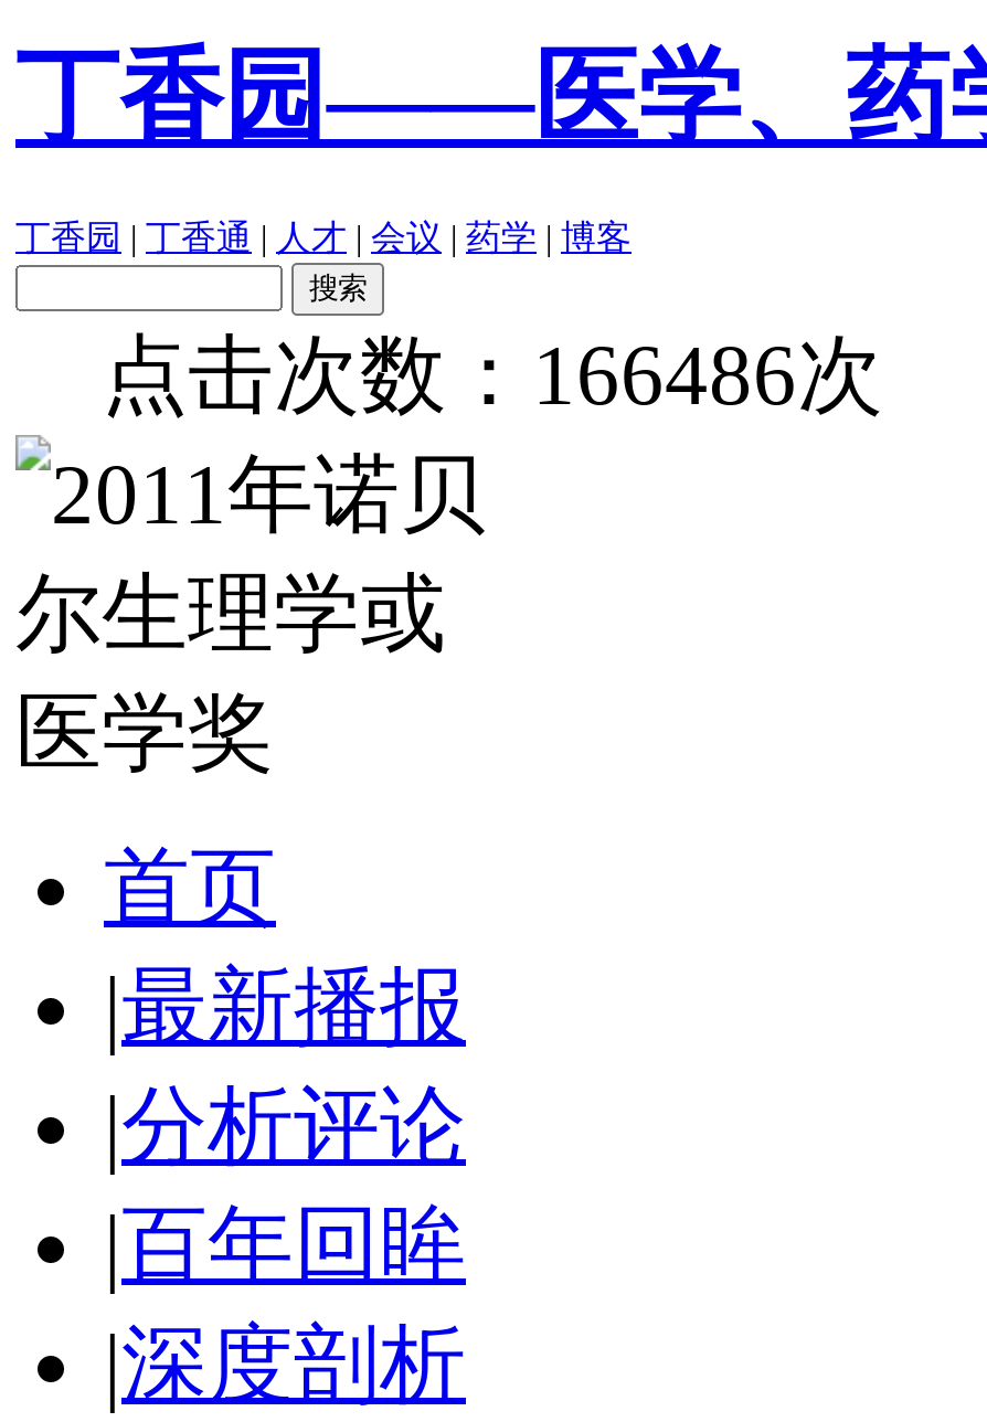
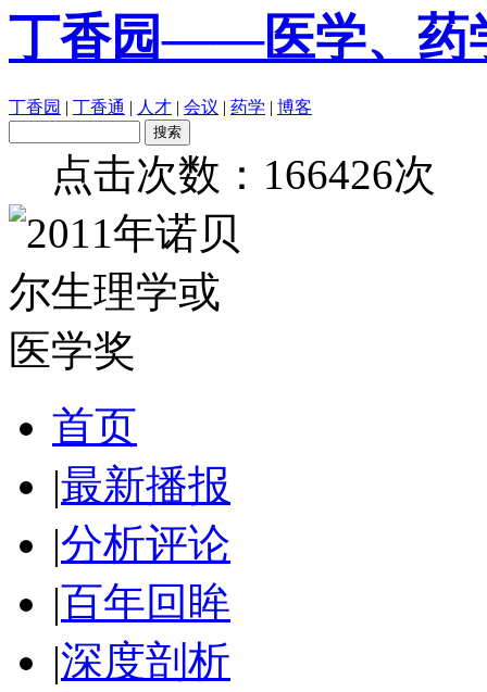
[15,327,883,422] 点击次数：166486次 -> [9,151,436,198] 点击次数：166426次

